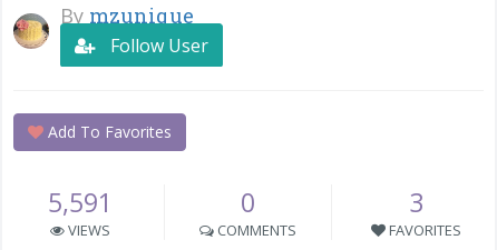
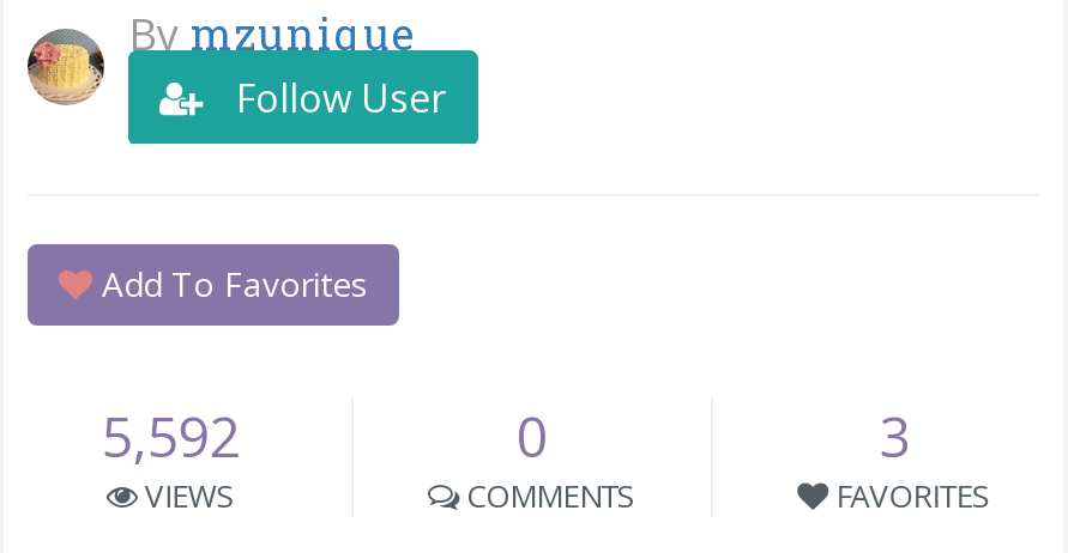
[48,184,112,220] 5,591 -> [101,397,240,474] 5,592

